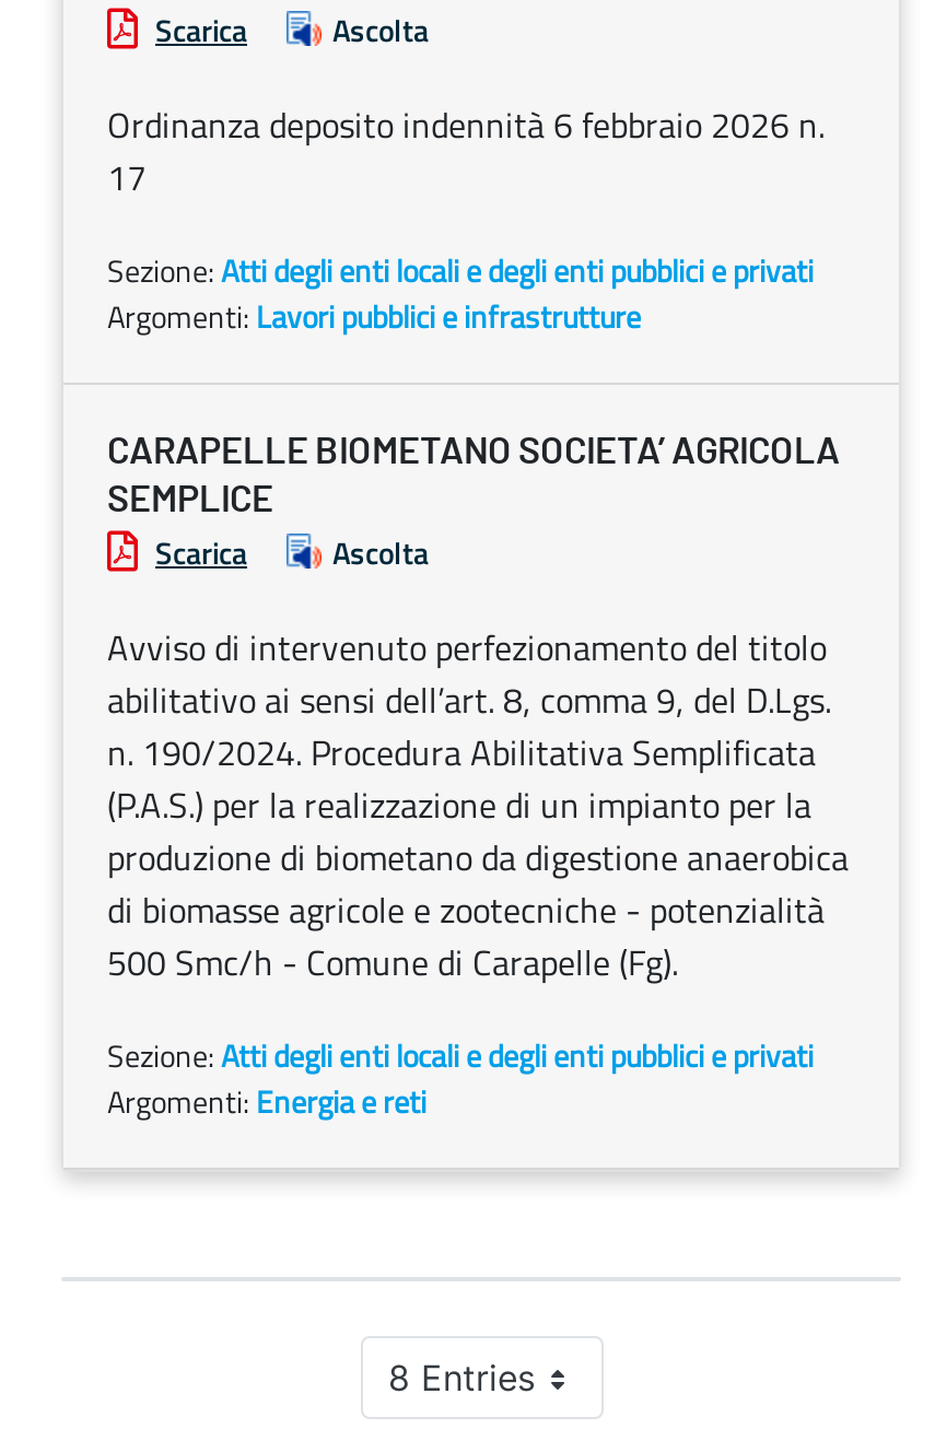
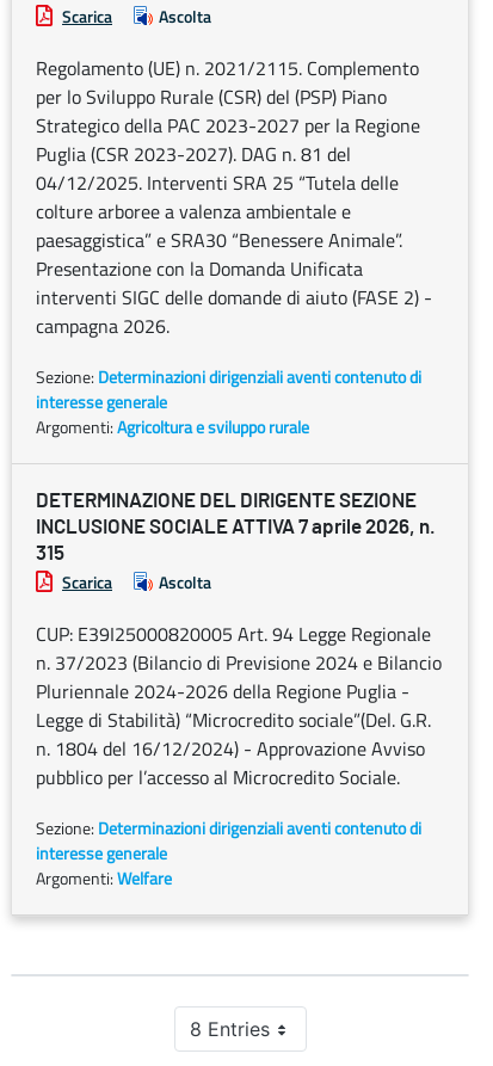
[107,98,825,203] Ordinanza deposito indennità 6 febbraio 2026 n. | 17 -> [36,54,432,340] Regolamento (UE) n. 2021/2115. Complemento | per lo Sviluppo Rurale (CSR) del (PSP) Piano | Strategico della PAC 2023-2027 per la Regione | Puglia (CSR 2023-2027). DAG n. 81 del | 04/12/2025. Interventi SRA 25 “Tutela delle | colture arboree a valenza ambientale e | paesaggistica” e SRA30 “Benessere Animale”. | Presentazione con la Domanda Unificata | interventi SIGC delle domande di aiuto (FASE 2) - | campagna 2026.
[107,247,814,339] Sezione: Atti degli enti locali e degli enti pubblici e privati | Argomenti: Lavori pubblici e infrastrutture -> [36,364,421,439] Sezione: Determinazioni dirigenziali aventi contenuto di | interesse generale | Argomenti: Agricoltura e sviluppo rurale
[107,433,840,518] CARAPELLE BIOMETANO SOCIETA’ AGRICOLA | SEMPLICE -> [36,491,436,563] DETERMINAZIONE DEL DIRIGENTE SEZIONE | INCLUSIONE SOCIALE ATTIVA 7 aprile 2026, n. | 315
[107,621,849,988] Avviso di intervenuto perfezionamento del titolo | abilitativo ai sensi dell’art. 8, comma 9, del D.Lgs. | n. 190/2024. Procedura Abilitativa Semplificata | (P.A.S.) per la realizzazione di un impianto per la | produzione di biometano da digestione anaerobica | di biomasse agricole e zootecniche - potenzialità | 500 Smc/h - Comune di Carapelle (Fg). -> [36,620,442,791] CUP: E39I25000820005 Art. 94 Legge Regionale | n. 37/2023 (Bilancio di Previsione 2024 e Bilancio | Pluriennale 2024-2026 della Regione Puglia - | Legge di Stabilità) “Microcredito sociale”(Del. G.R. | n. 1804 del 16/12/2024) - Approvazione Avviso | pubblico per l’accesso al Microcredito Sociale.
[107,1032,814,1124] Sezione: Atti degli enti locali e degli enti pubblici e privati | Argomenti: Energia e reti -> [36,815,421,891] Sezione: Determinazioni dirigenziali aventi contenuto di | interesse generale | Argomenti: Welfare

